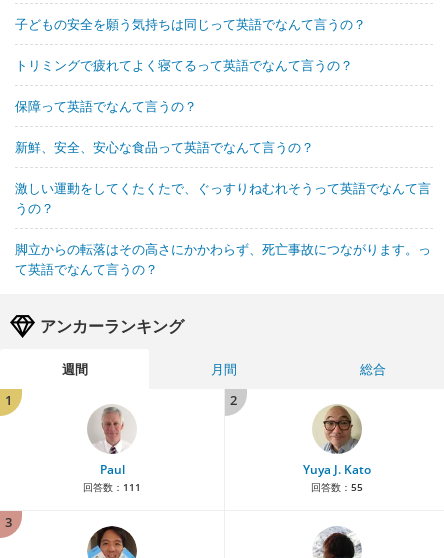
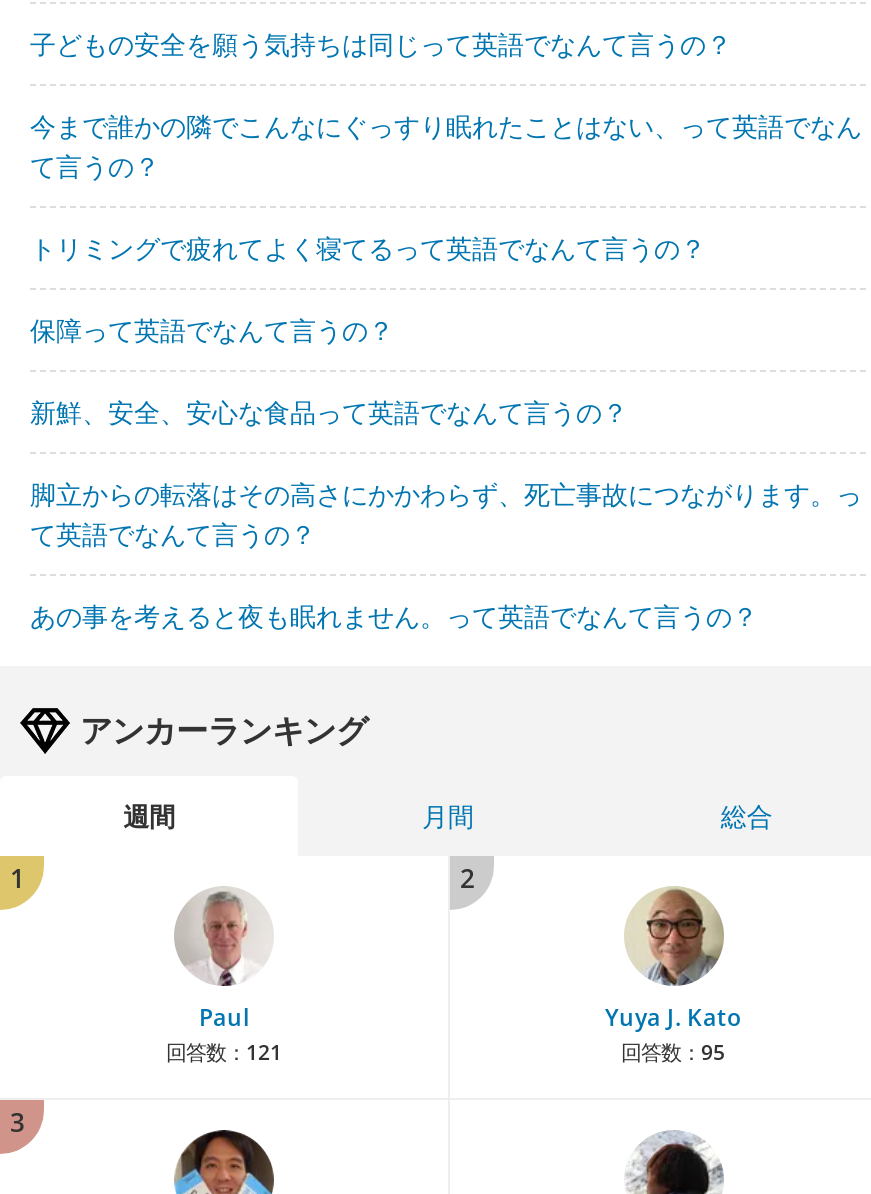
none -> [30,107,862,183] 今まで誰かの隣でこんなにぐっすり眠れたことはない、って英語でなん | て言うの？
moved [15,56,353,156] -> [30,229,706,429]: トリミングで疲れてよく寝てるって英語でなんて言うの？ | 保障って英語でなんて言うの？ | 新鮮、安全、安心な食品って英語でなんて言うの？
[15,179,431,217] 激しい運動をしてくたくたで、ぐっすりねむれそうって英語でなんて言 | うの？ -> none
none -> [30,597,758,633] あの事を考えると夜も眠れません。って英語でなんて言うの？
[83,480,141,494] 回答数：111 -> [166,1037,282,1065] 回答数：121
[310,480,362,494] 回答数：55 -> [621,1037,725,1065] 回答数：95

